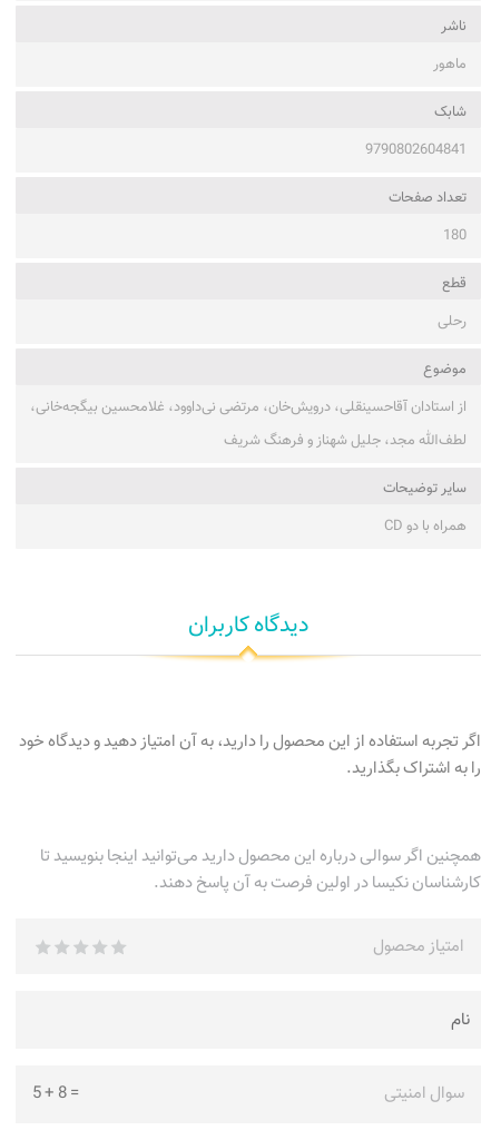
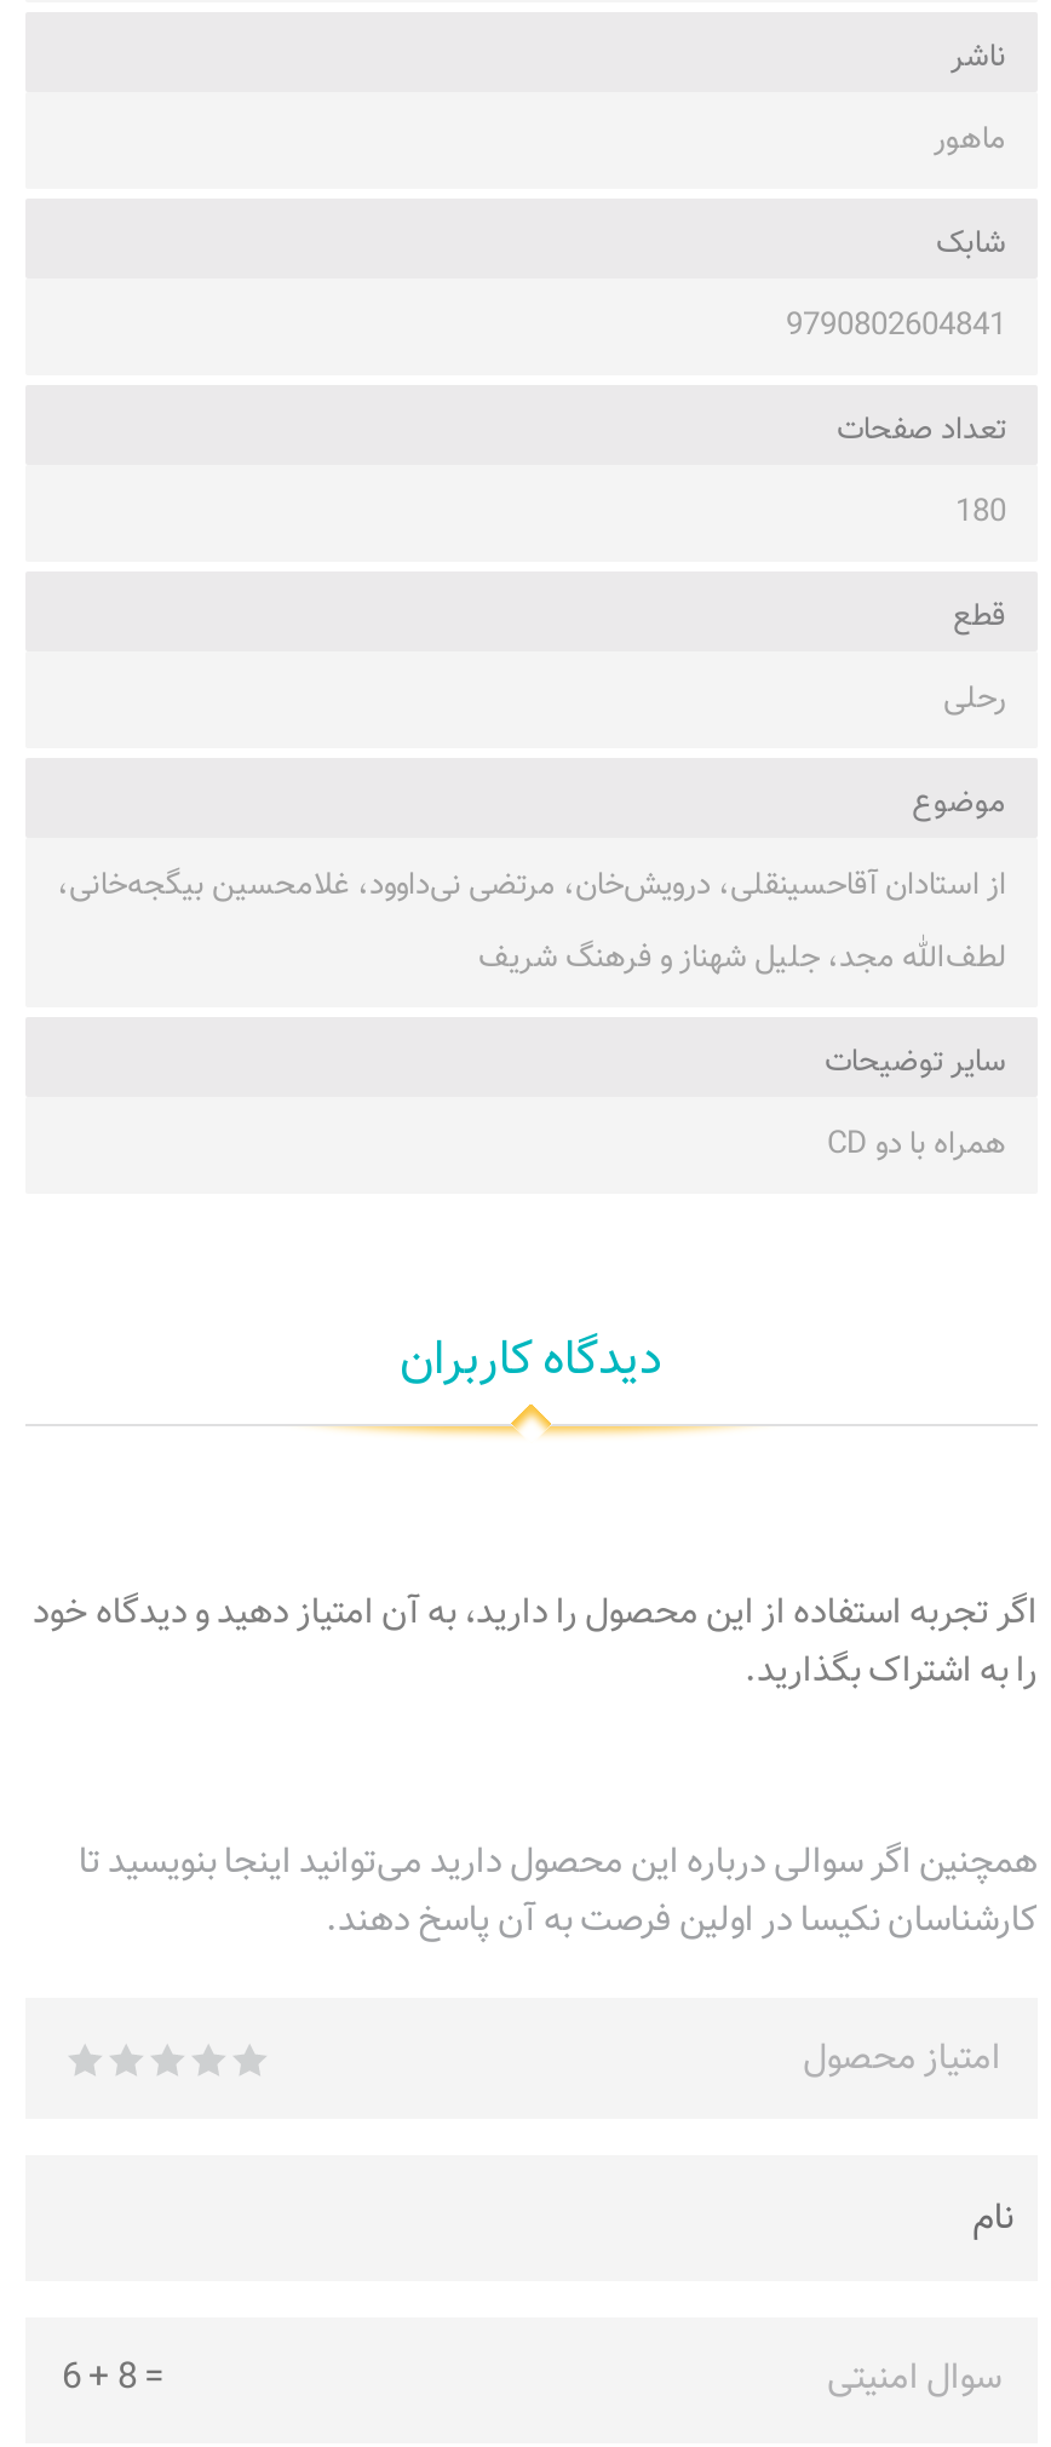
[32,1079,41,1106] 5 -> [62,2348,81,2406] 6

